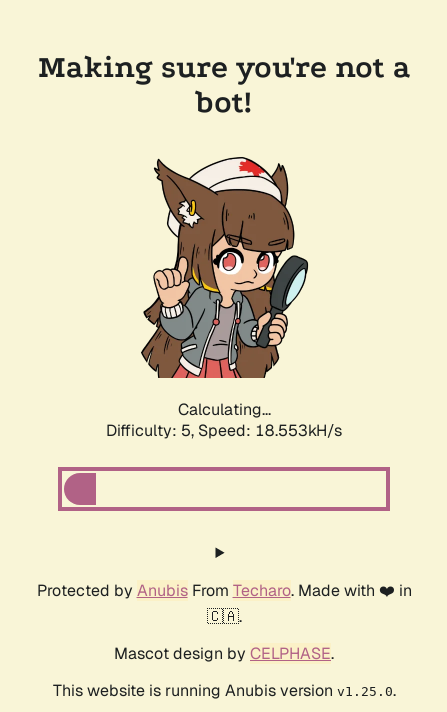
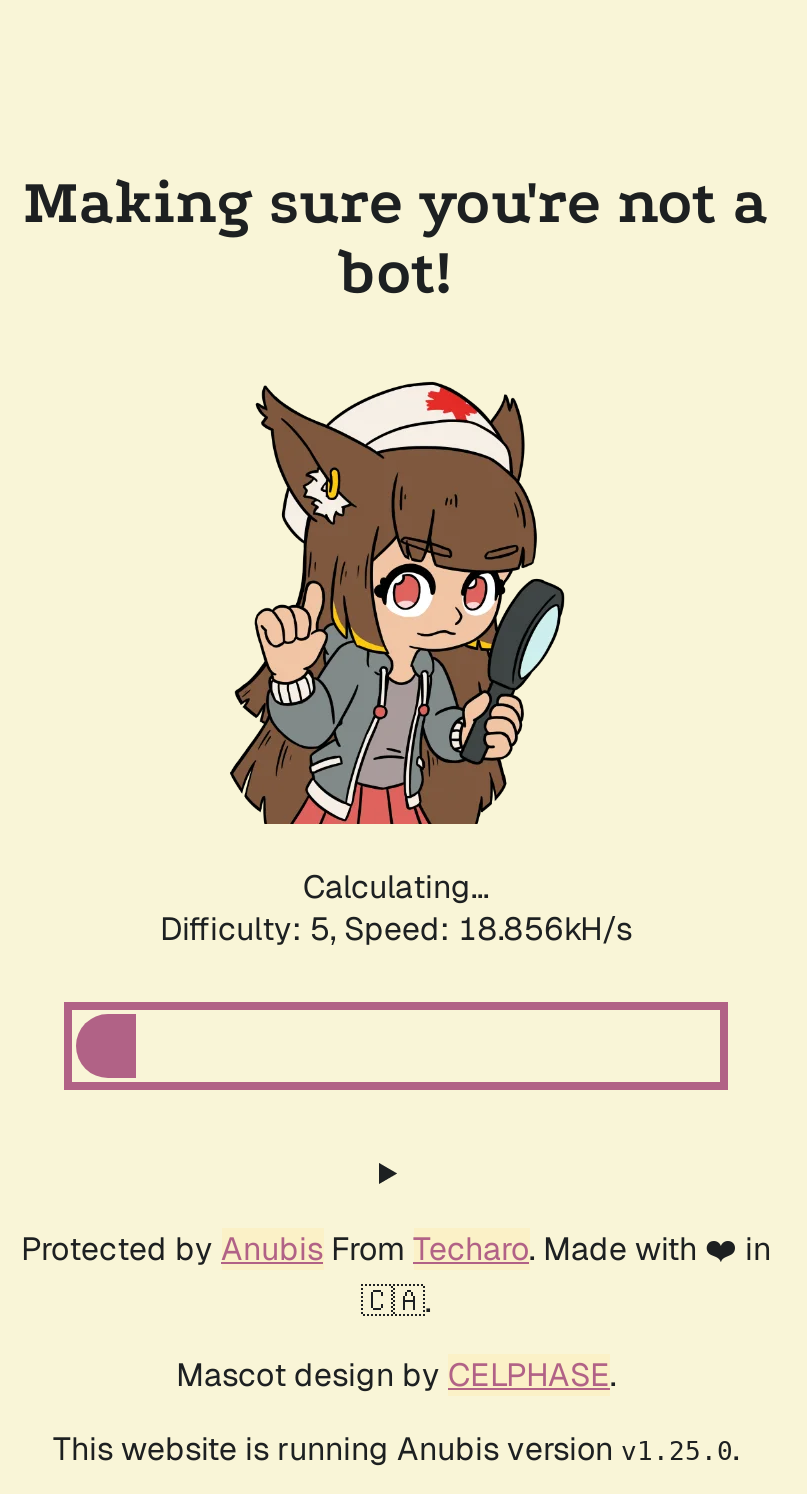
[106,420,342,441] Difficulty: 5, Speed: 18.553kH/s -> [160,908,632,950] Difficulty: 5, Speed: 18.856kH/s

